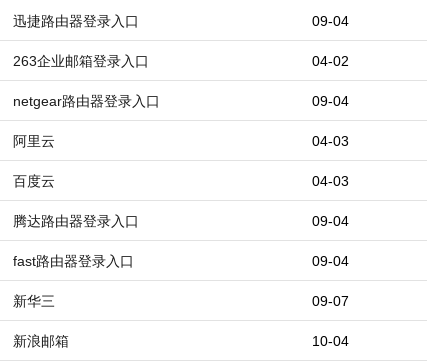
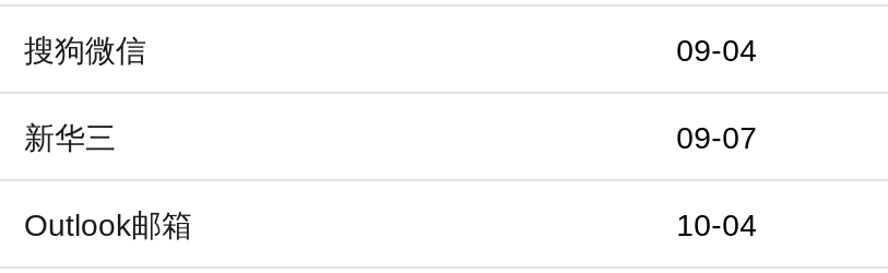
[13,13,349,269] 迅捷路由器登录入口 | 04-02 | 263企业邮箱登录入口 | 09-04 | netgear路由器登录入口 | 04-03 | 阿里云 | 04-03 | 百度云 | 09-04 | 腾达路由器登录入口 | 09-04 | fast路由器登录入口 -> [24,33,146,67] 搜狗微信
[13,333,69,349] 新浪邮箱 -> [24,207,192,242] Outlook邮箱

